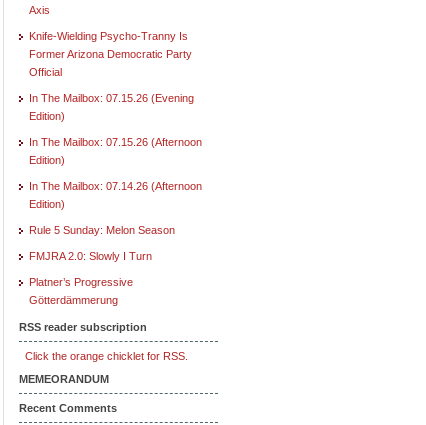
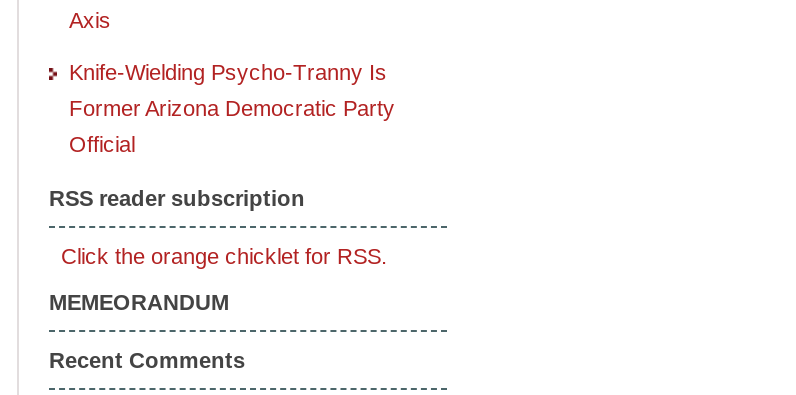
[29,91,202,305] In The Mailbox: 07.15.26 (Evening | Edition) | In The Mailbox: 07.15.26 (Afternoon | Edition) | In The Mailbox: 07.14.26 (Afternoon | Edition) | Rule 5 Sunday: Melon Season | FMJRA 2.0: Slowly I Turn | Platner’s Progressive | Götterdämmerung -> none

